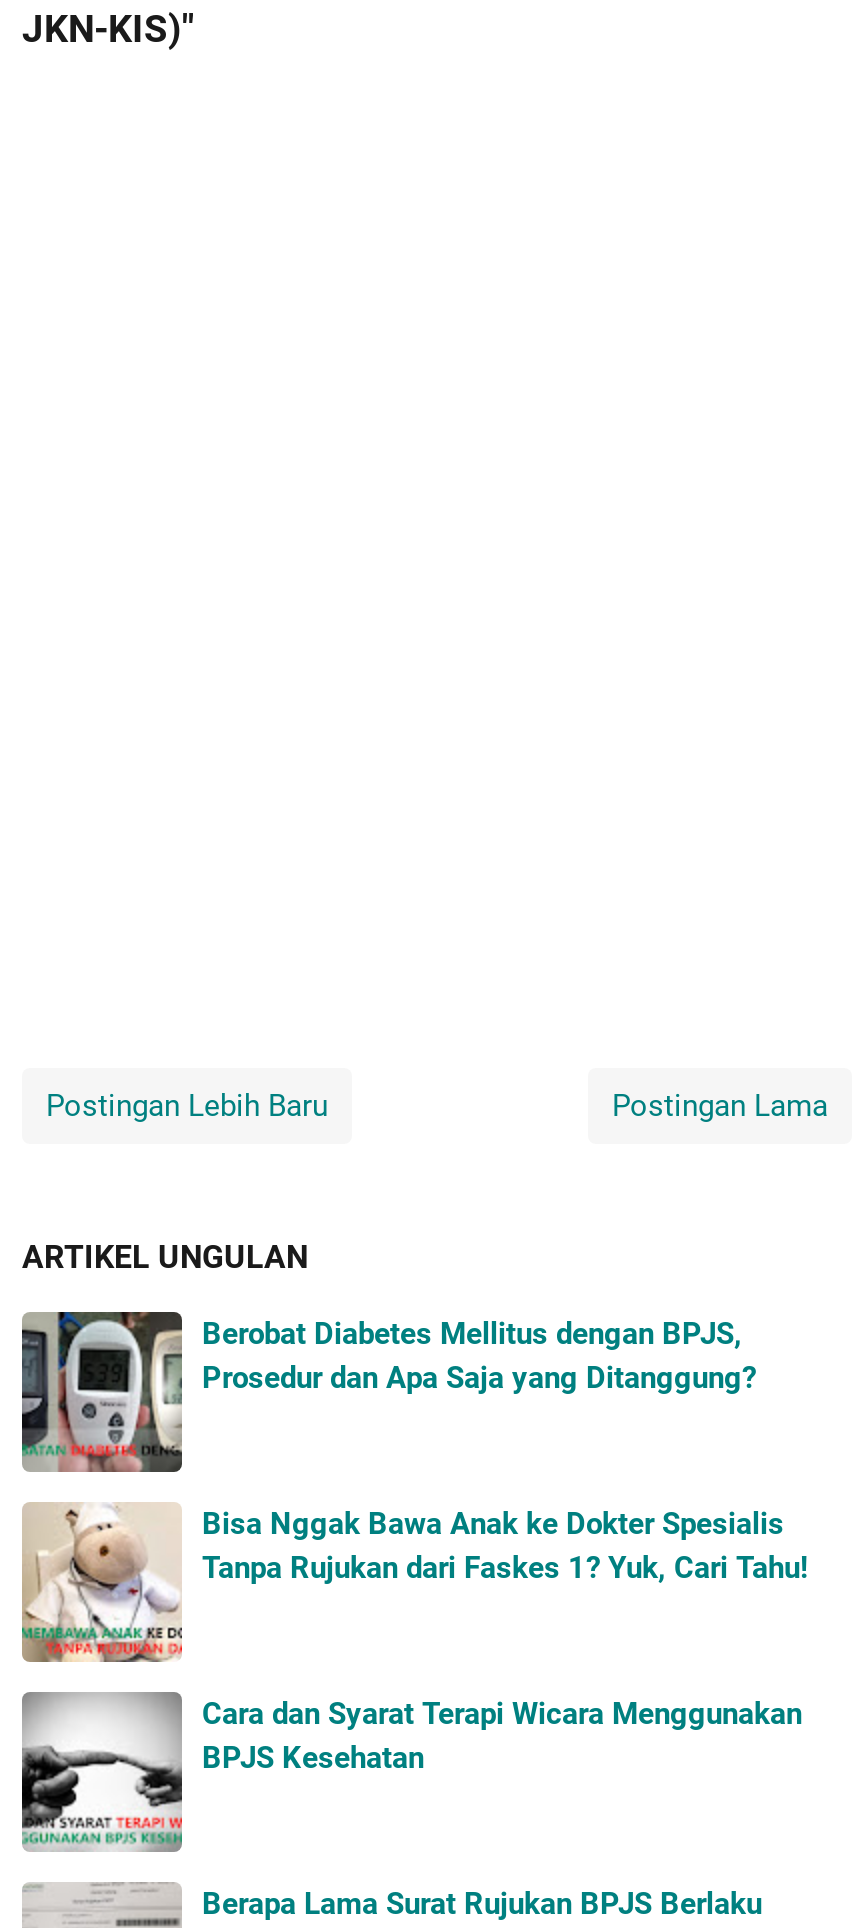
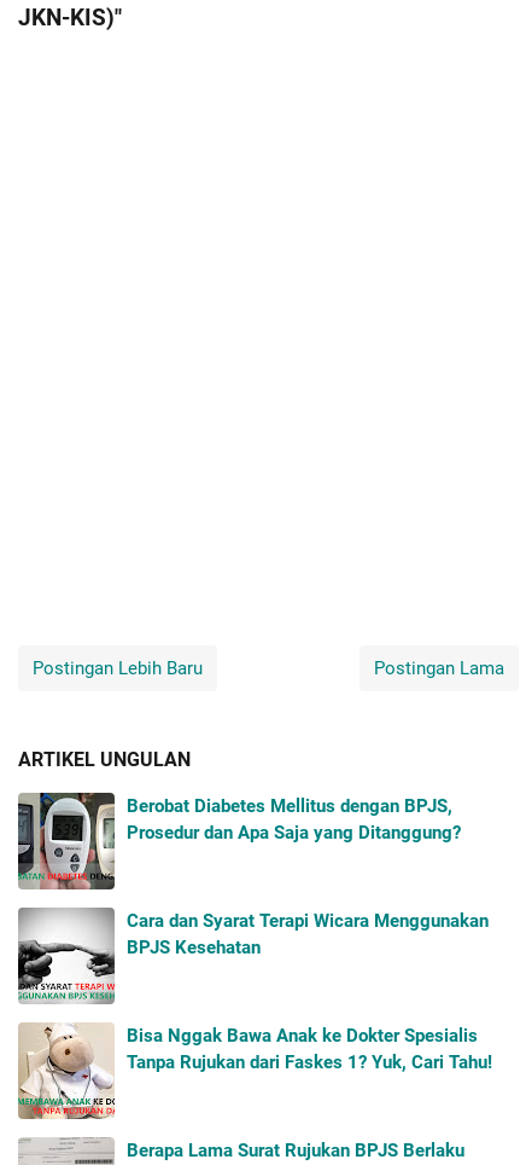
moved [22,1504,808,1662] -> [18,1024,492,1120]: [image] | Bisa Nggak Bawa Anak ke Dokter Spesialis | Tanpa Rujukan dari Faskes 1? Yuk, Cari Tahu!
moved [20,1690,802,1854] -> [17,906,489,1005]: [image] | Cara dan Syarat Terapi Wicara Menggunakan | BPJS Kesehatan

